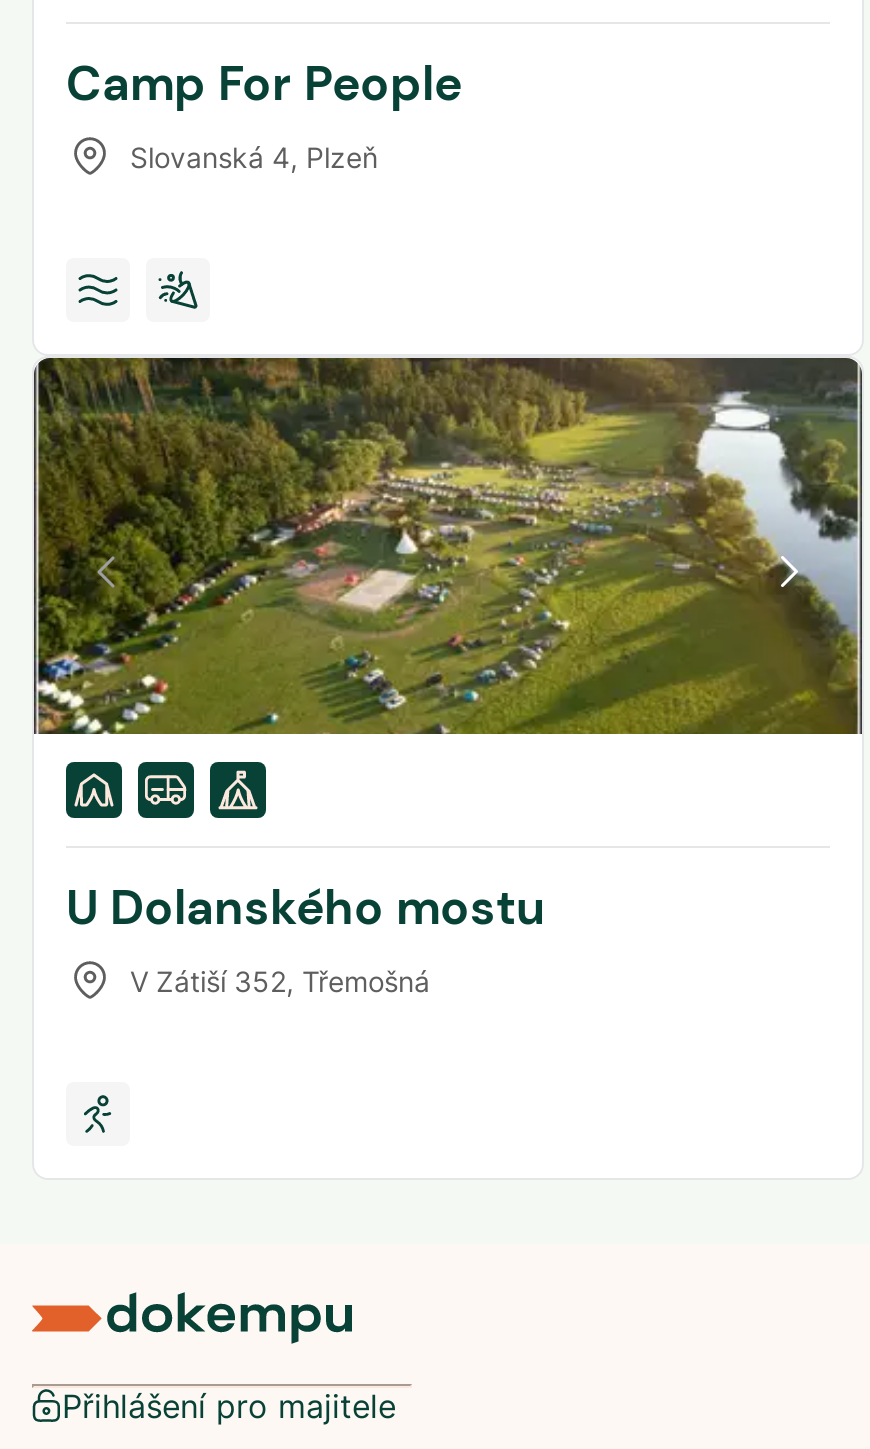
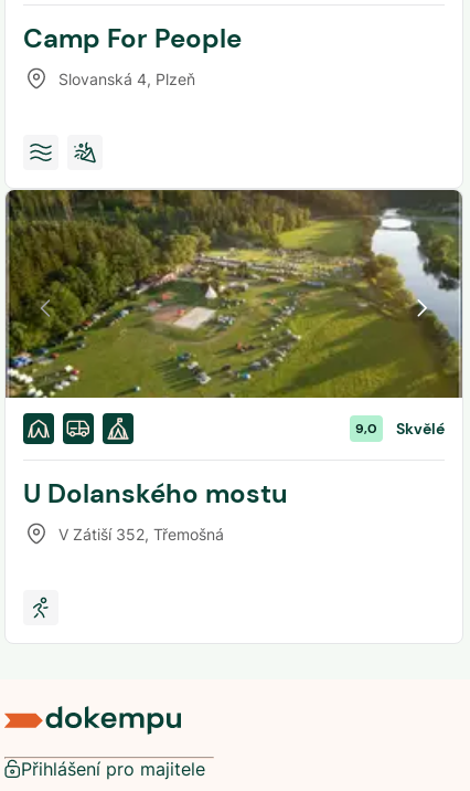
none -> [355,419,445,439] 9,0 | Skvělé

